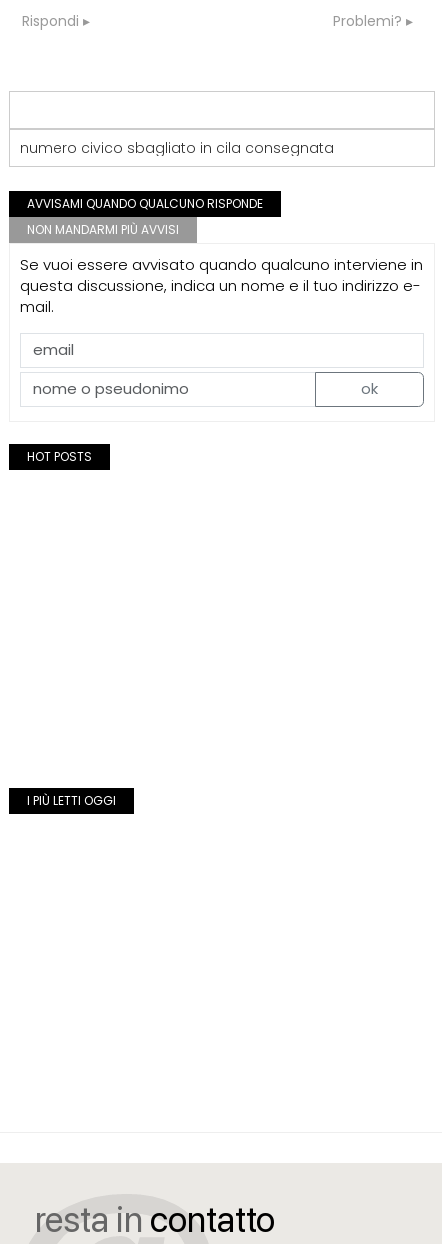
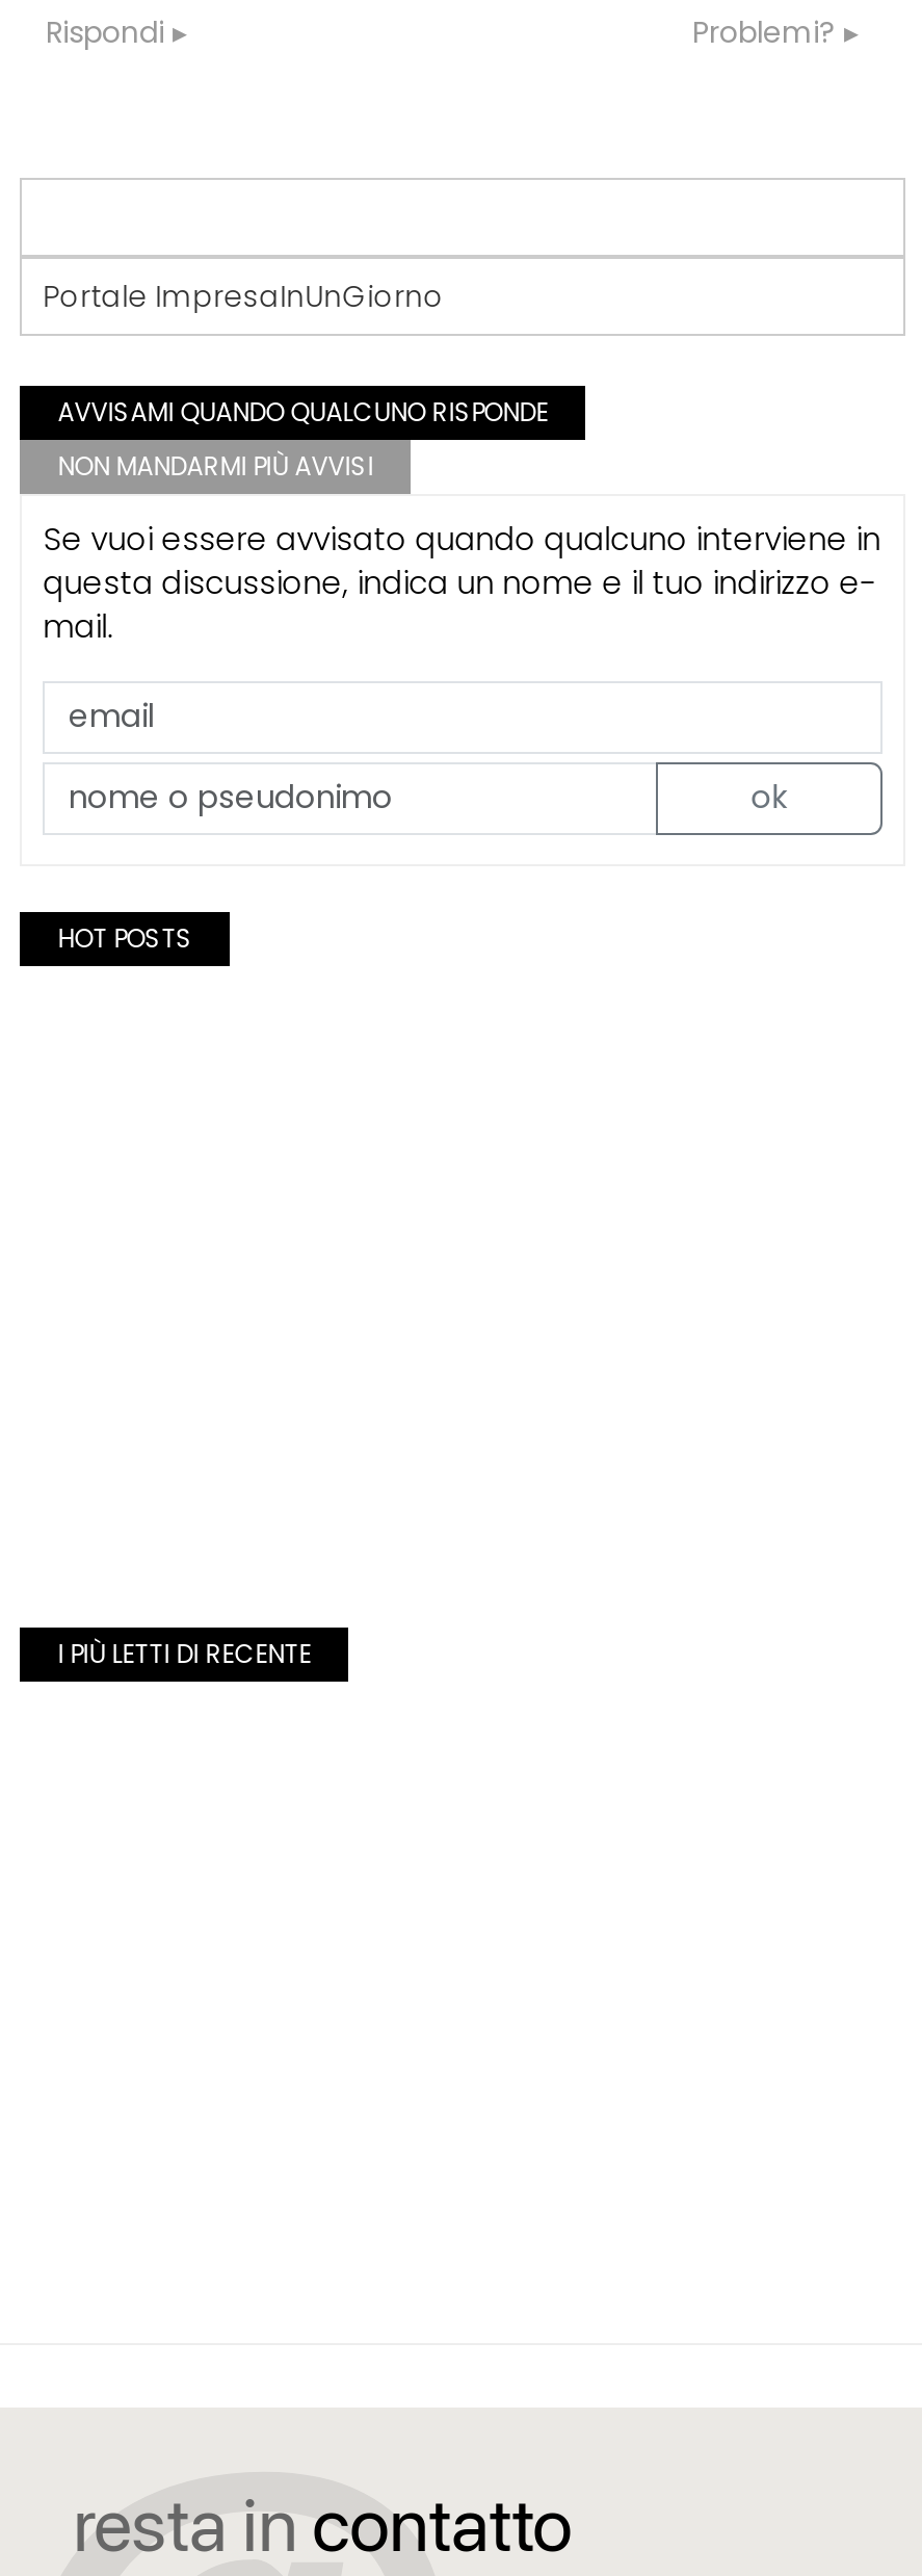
[20,138,334,158] numero civico sbagliato in cila consegnata -> [43,275,444,317] Portale ImpresaInUnGiorno
[27,792,116,809] I PIÙ LETTI OGGI -> [58,1636,311,1671] I PIÙ LETTI DI RECENTE

